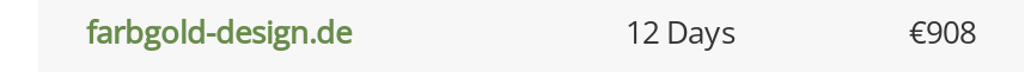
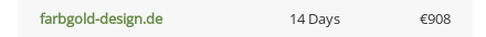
[626,11,736,53] 12 Days -> [289,9,340,28] 14 Days

